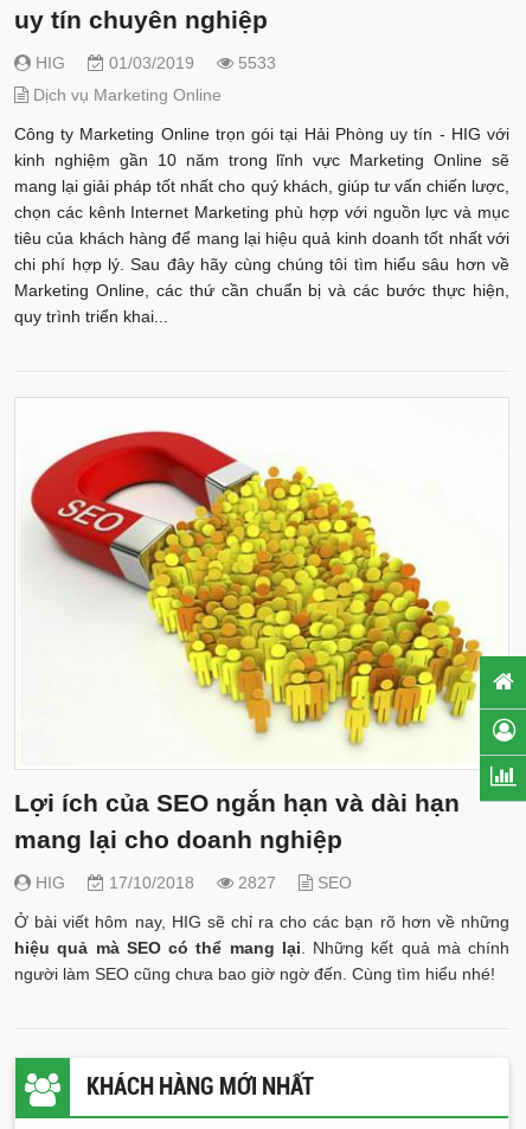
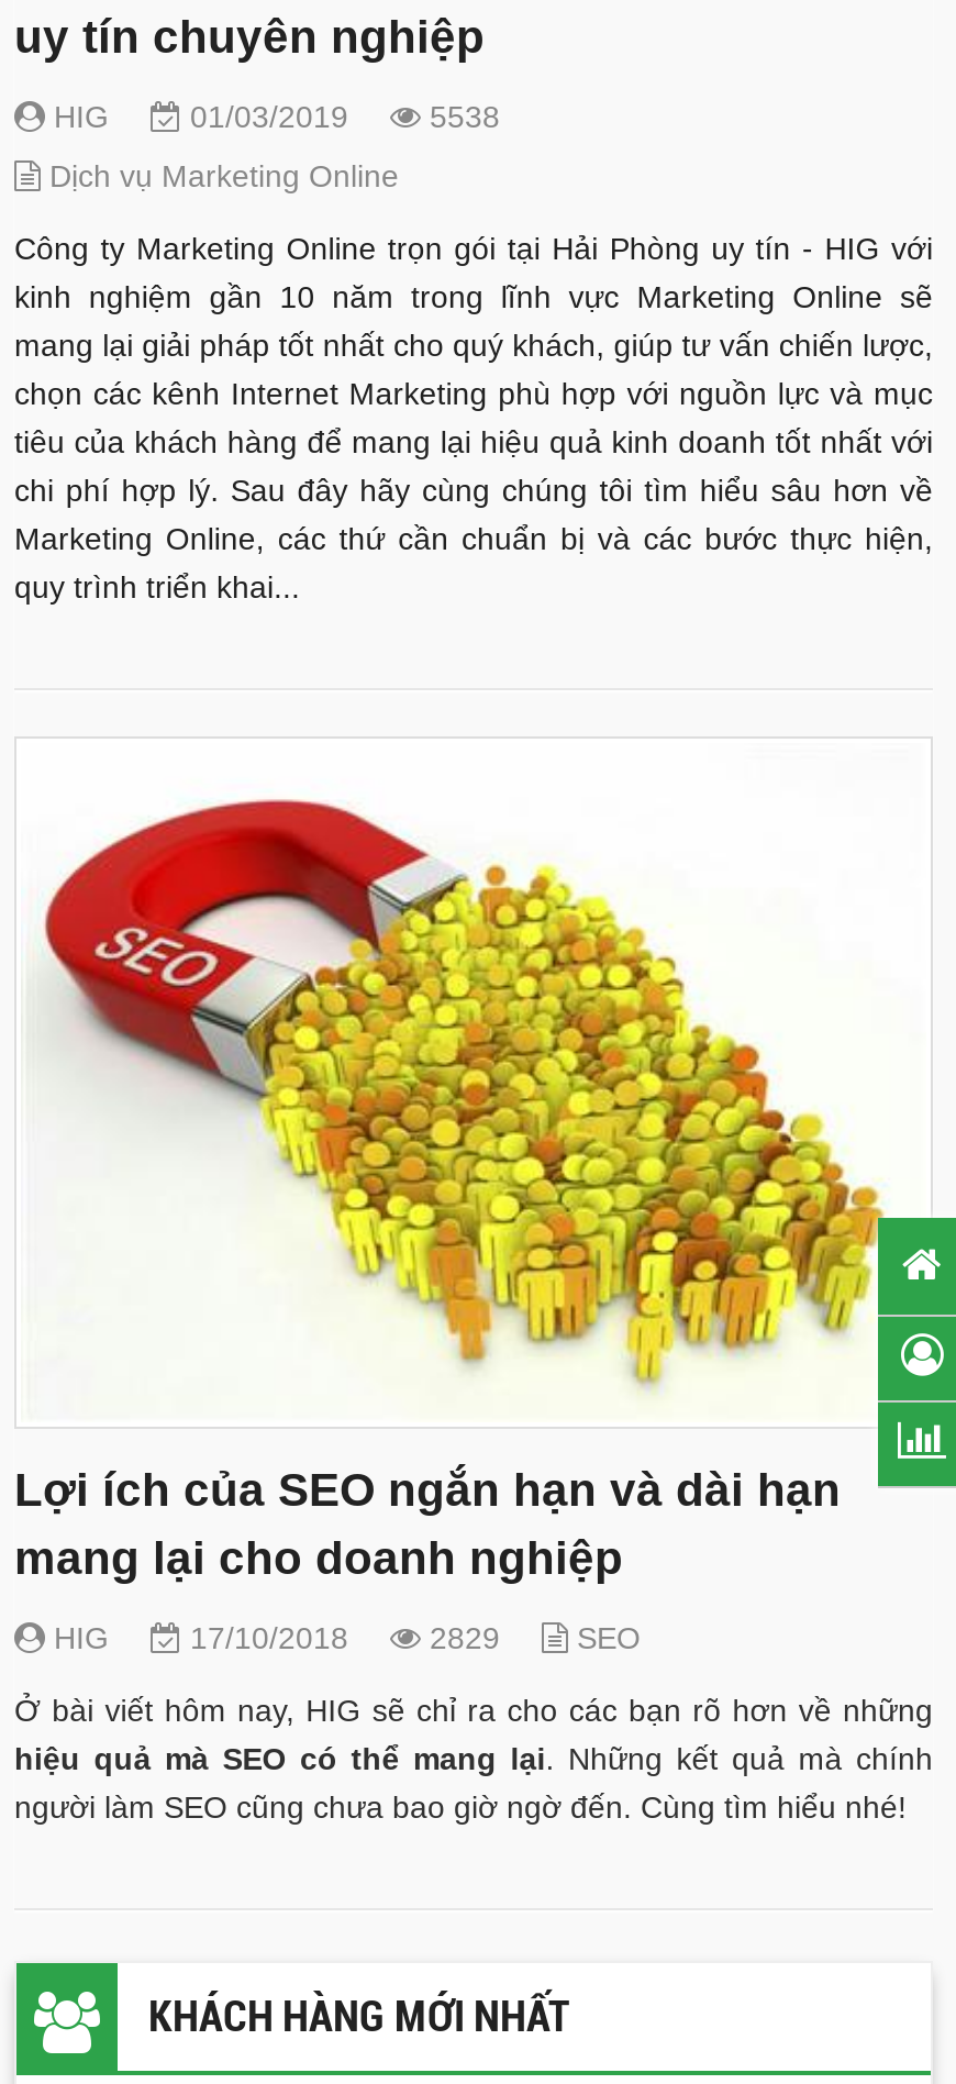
[233,53,276,72] 5533 -> [421,99,500,134] 5538
[233,873,276,892] 2827 -> [421,1620,500,1656] 2829

